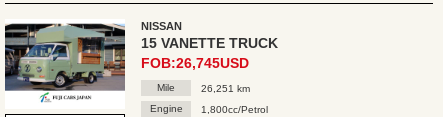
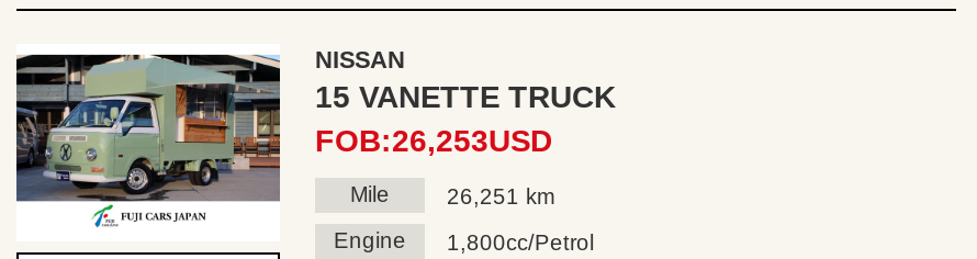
[141,55,249,71] FOB:26,745USD -> [315,123,552,158] FOB:26,253USD

